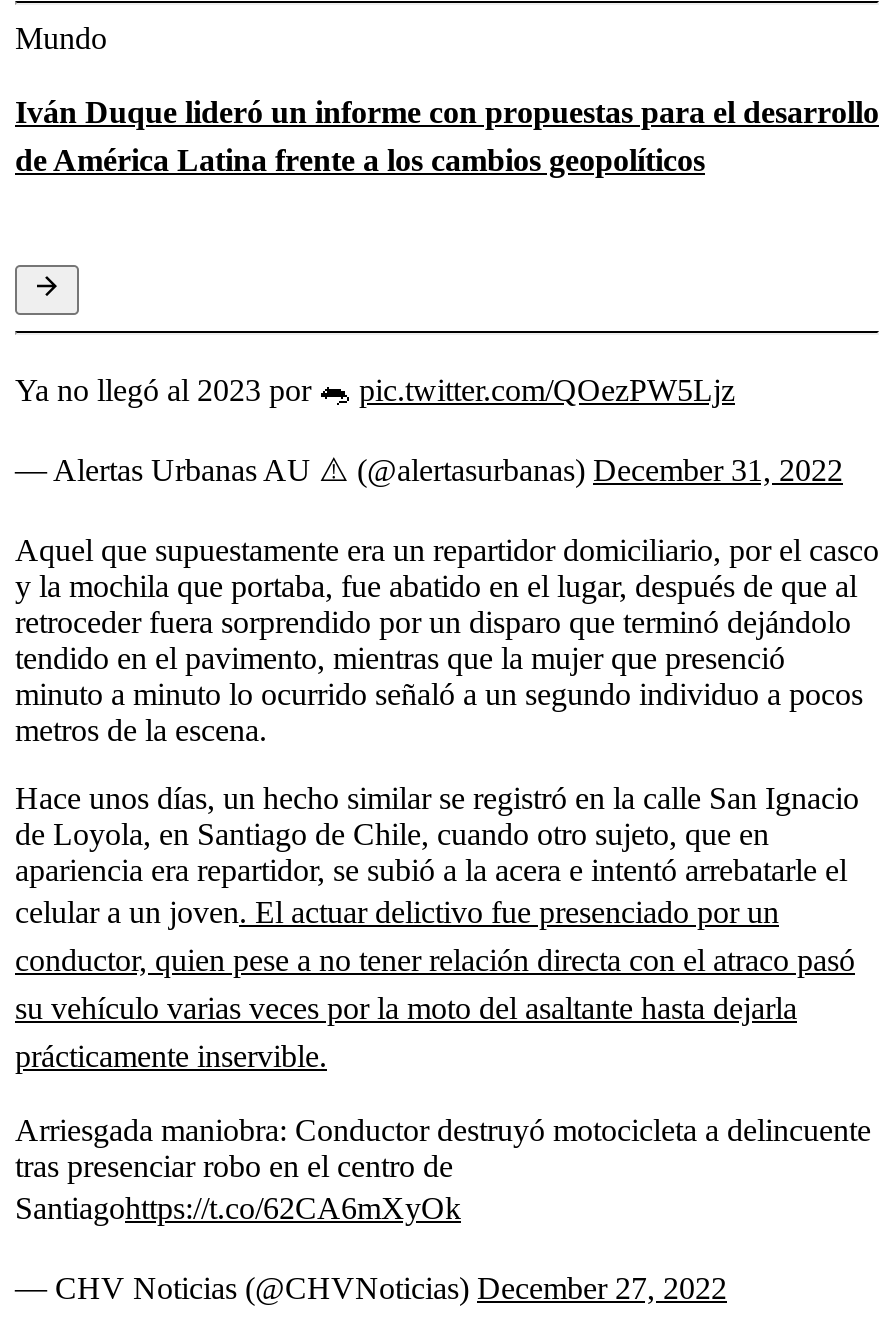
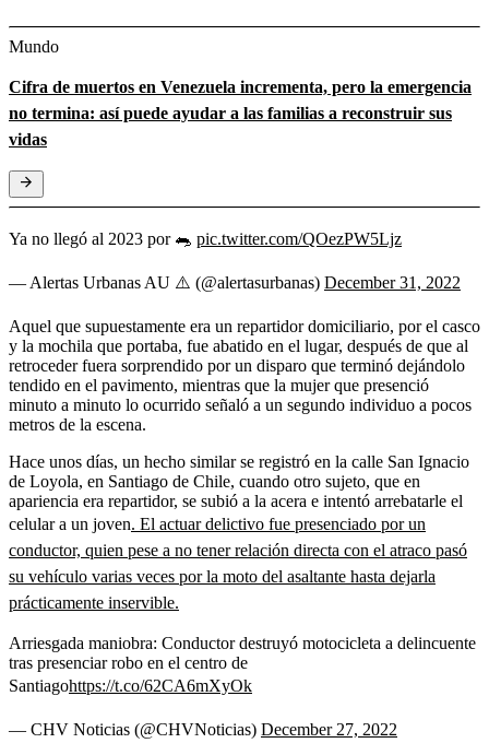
[15,94,879,176] Iván Duque lideró un informe con propuestas para el desarrollo | de América Latina frente a los cambios geopolíticos -> [9,77,472,148] Cifra de muertos en Venezuela incrementa, pero la emergencia | no termina: así puede ayudar a las familias a reconstruir sus | vidas

